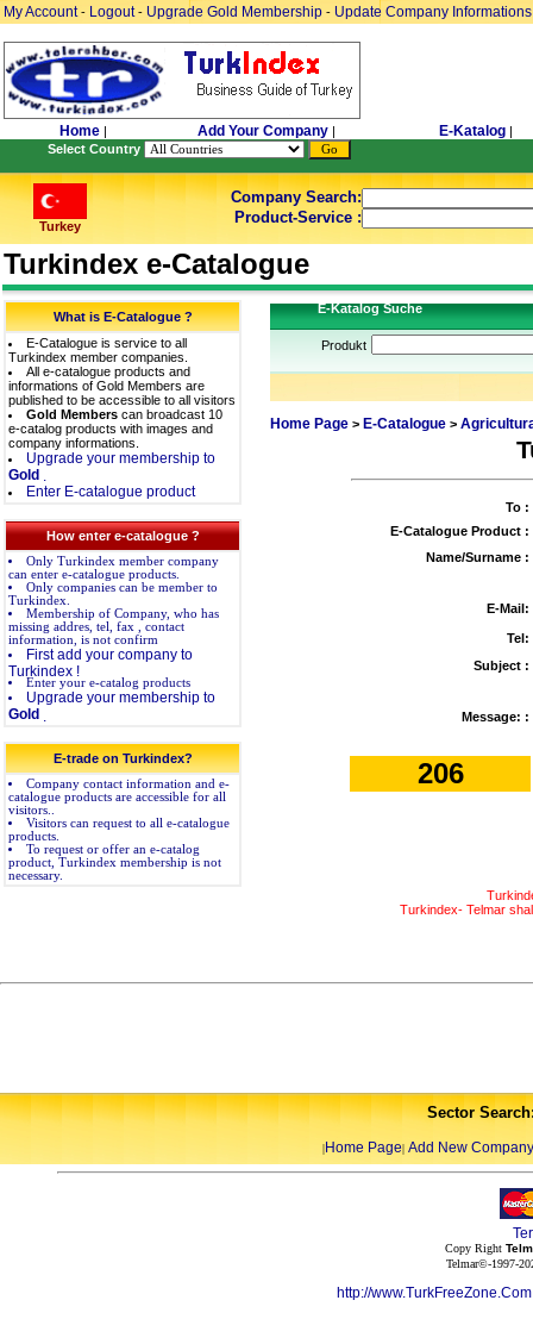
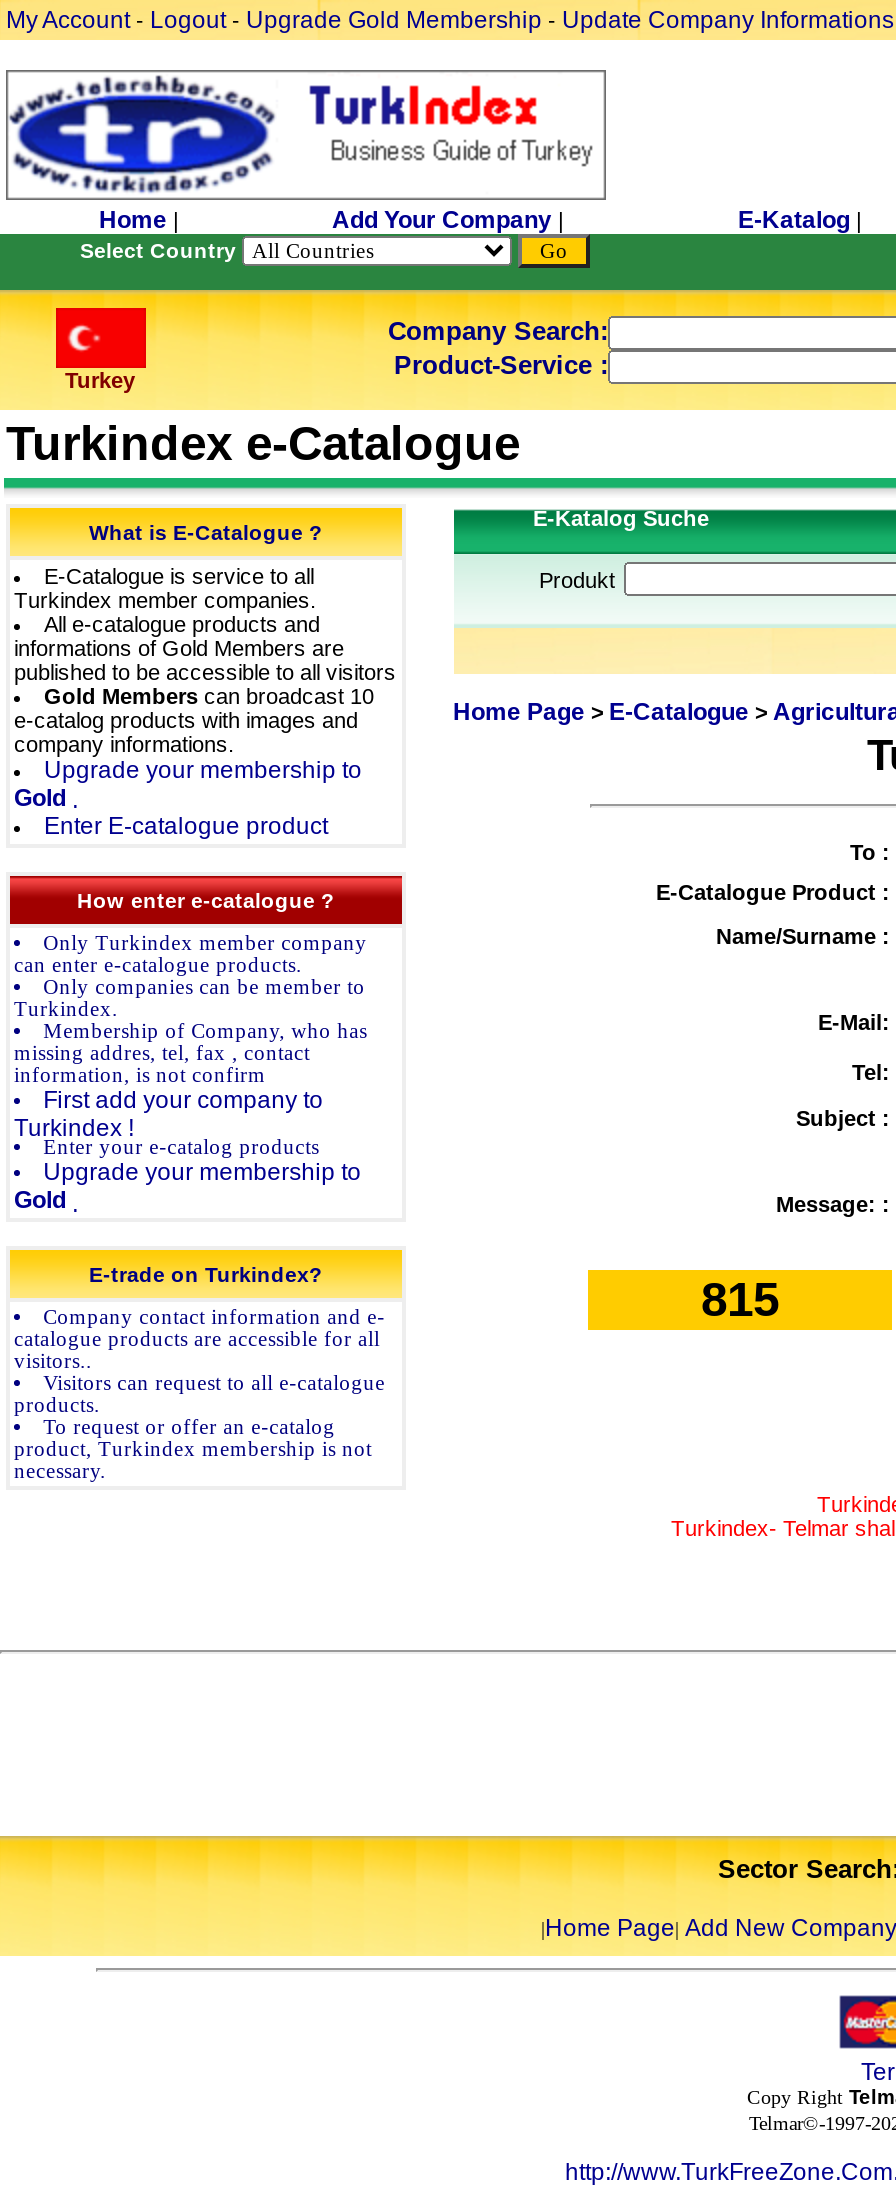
[417,757,463,789] 206 -> [701,1272,779,1326] 815

